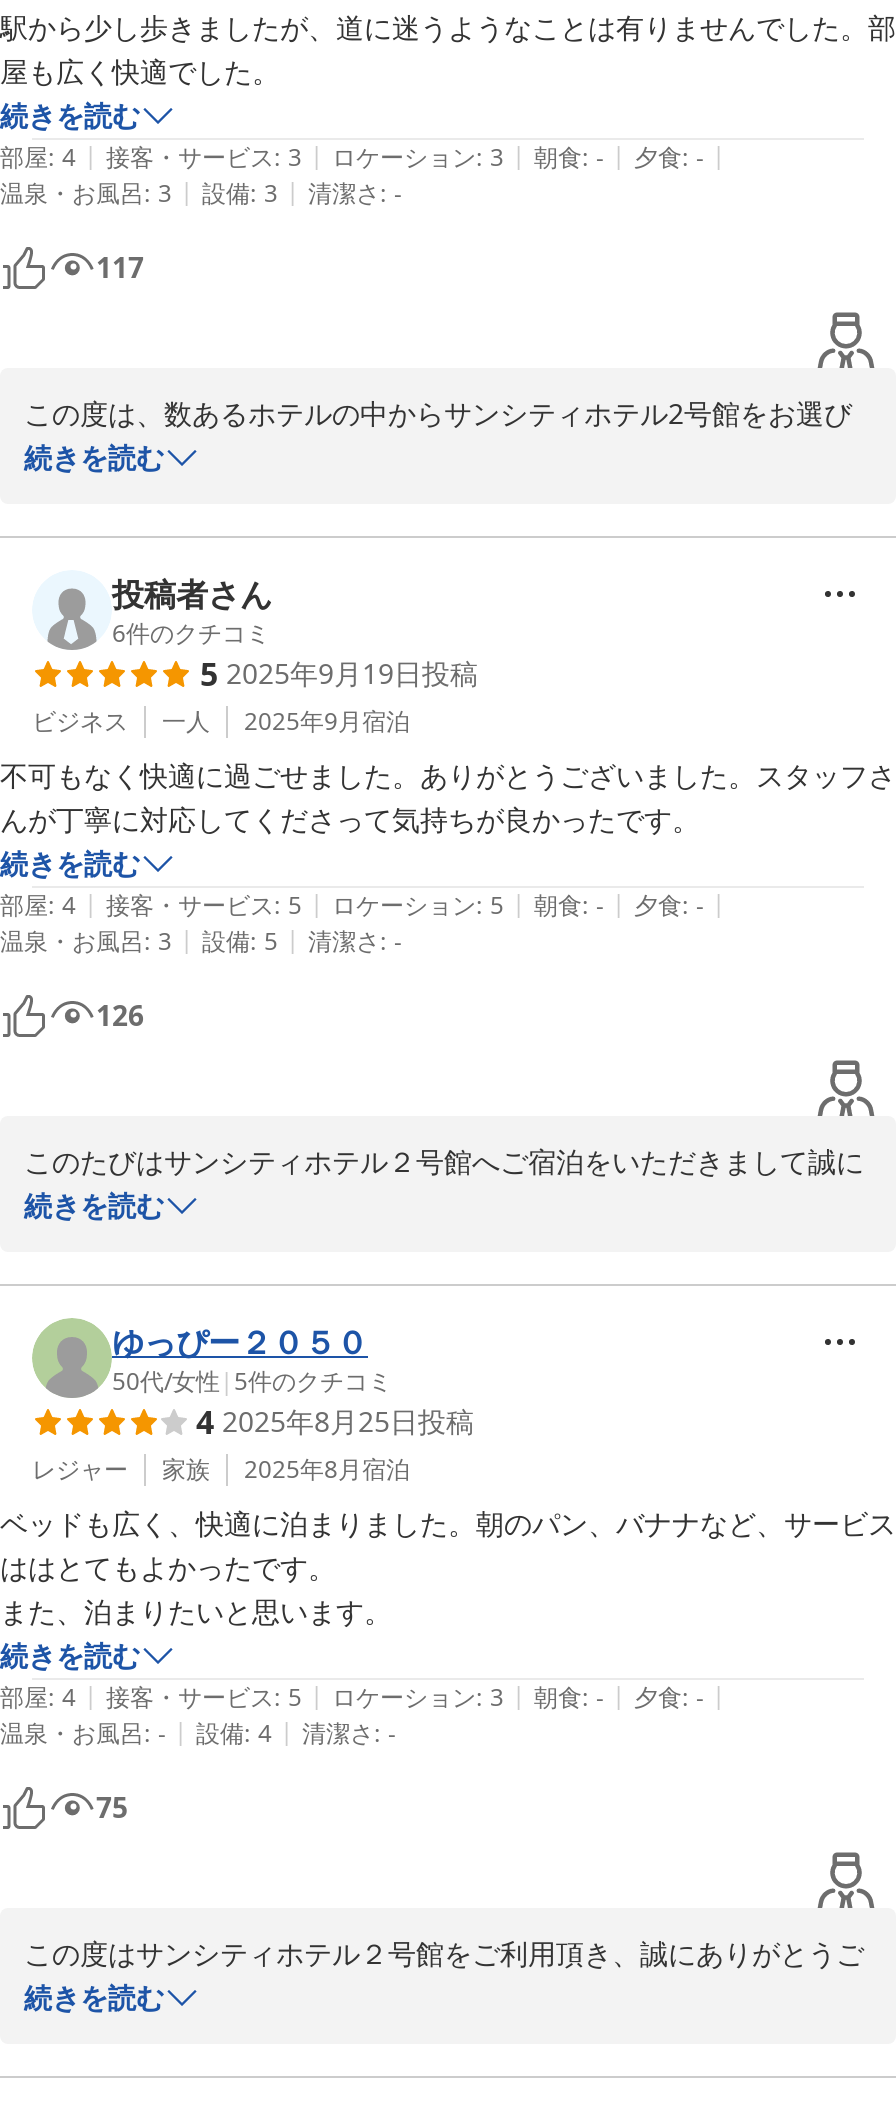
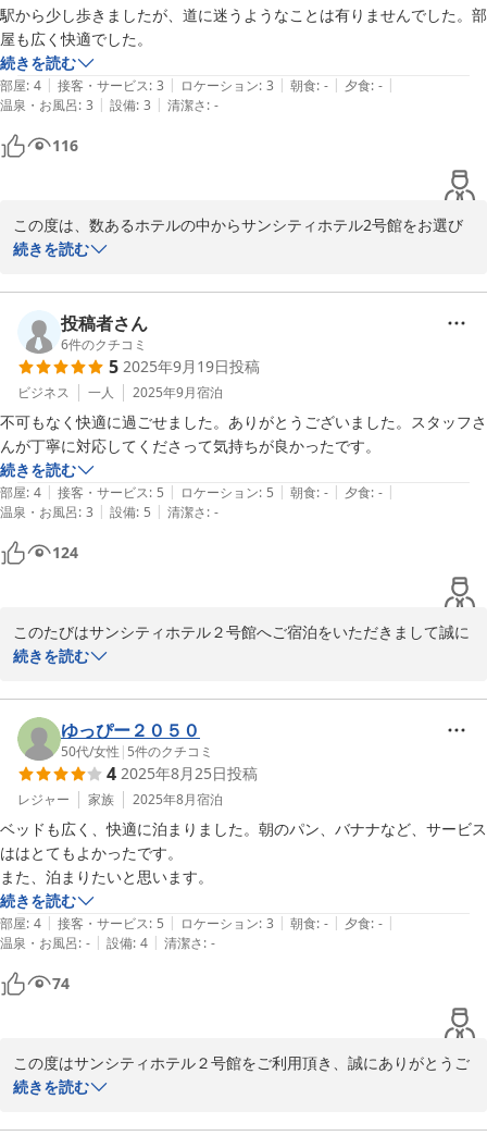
[96,248,144,286] 117 -> [52,135,78,156] 116
[96,996,144,1034] 126 -> [52,542,78,563] 124
[96,1788,128,1826] 75 -> [52,973,70,993] 74

